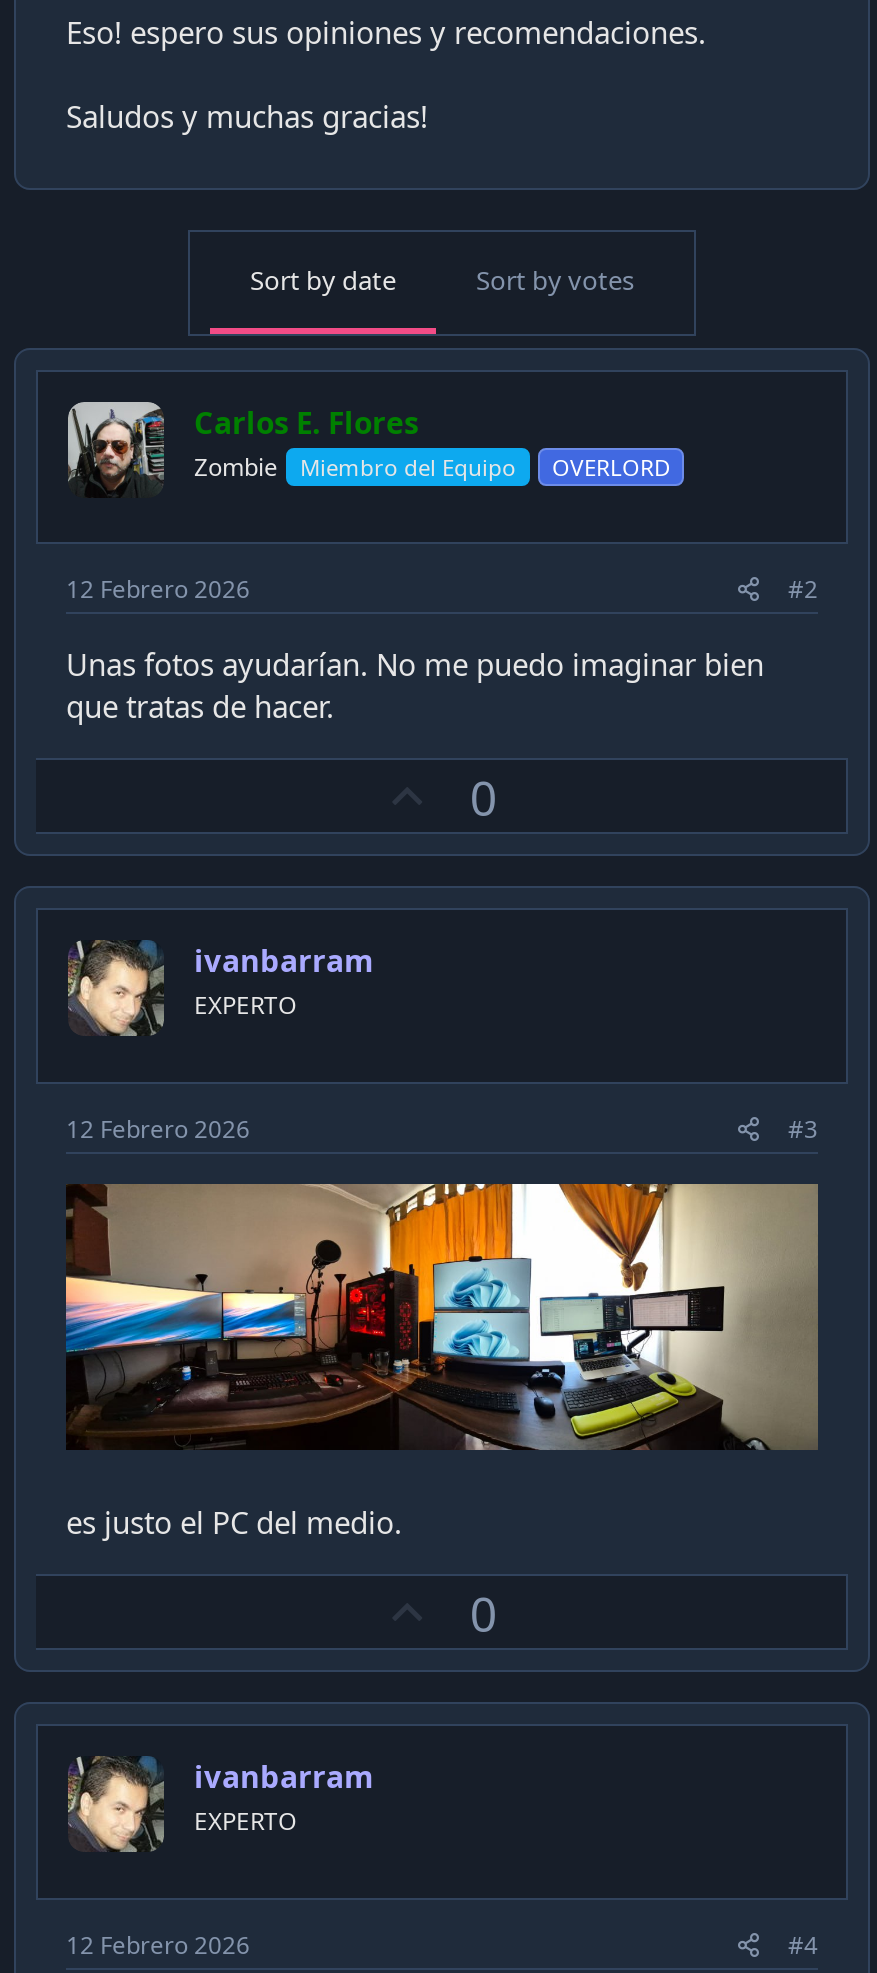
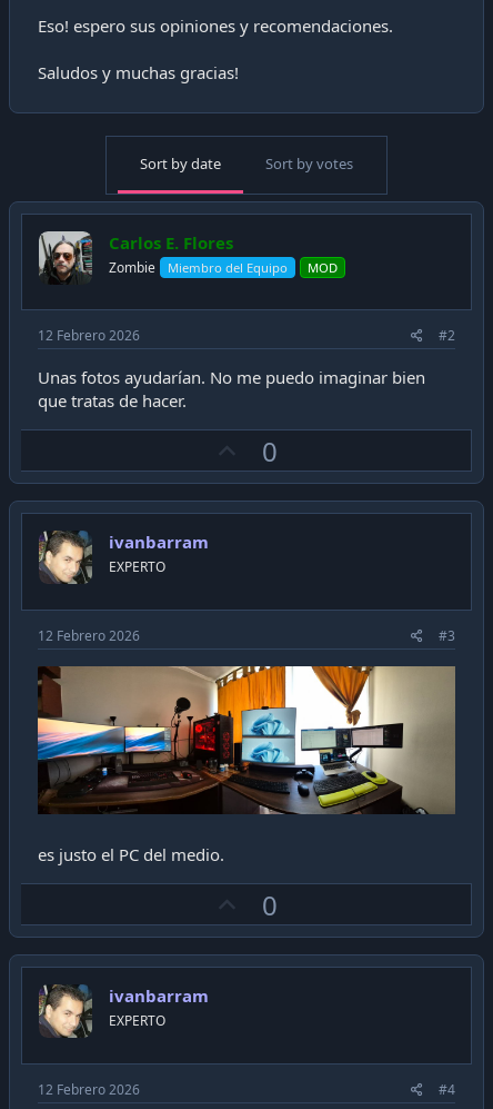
[552,451,670,481] OVERLORD -> [308,259,338,275] MOD

